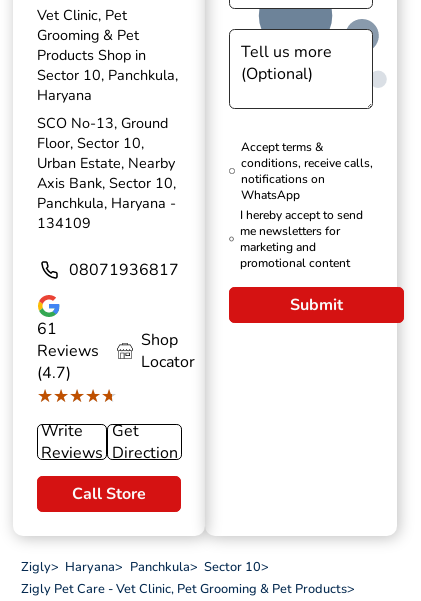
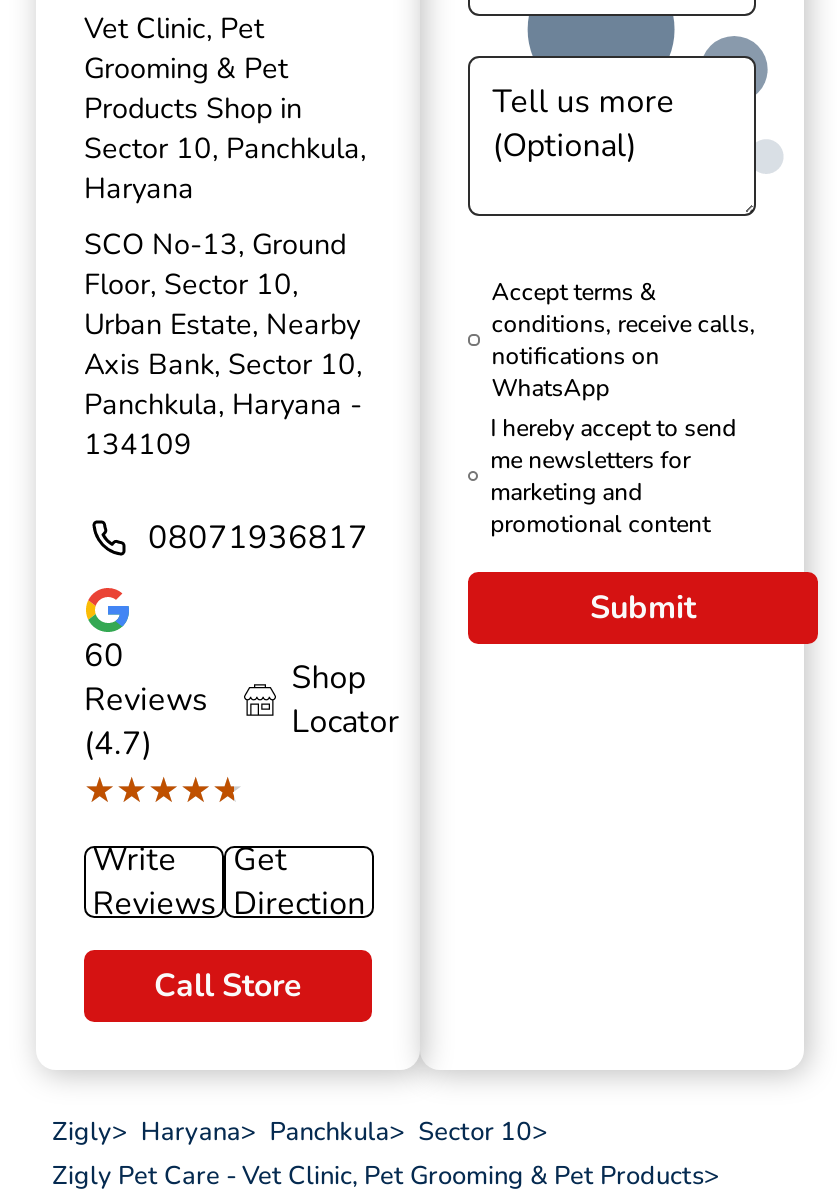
[37,318,57,340] 61 -> [84,634,124,678] 60

